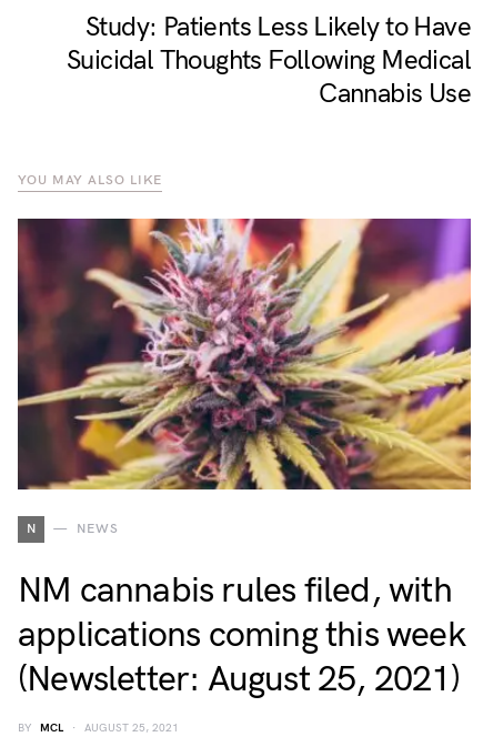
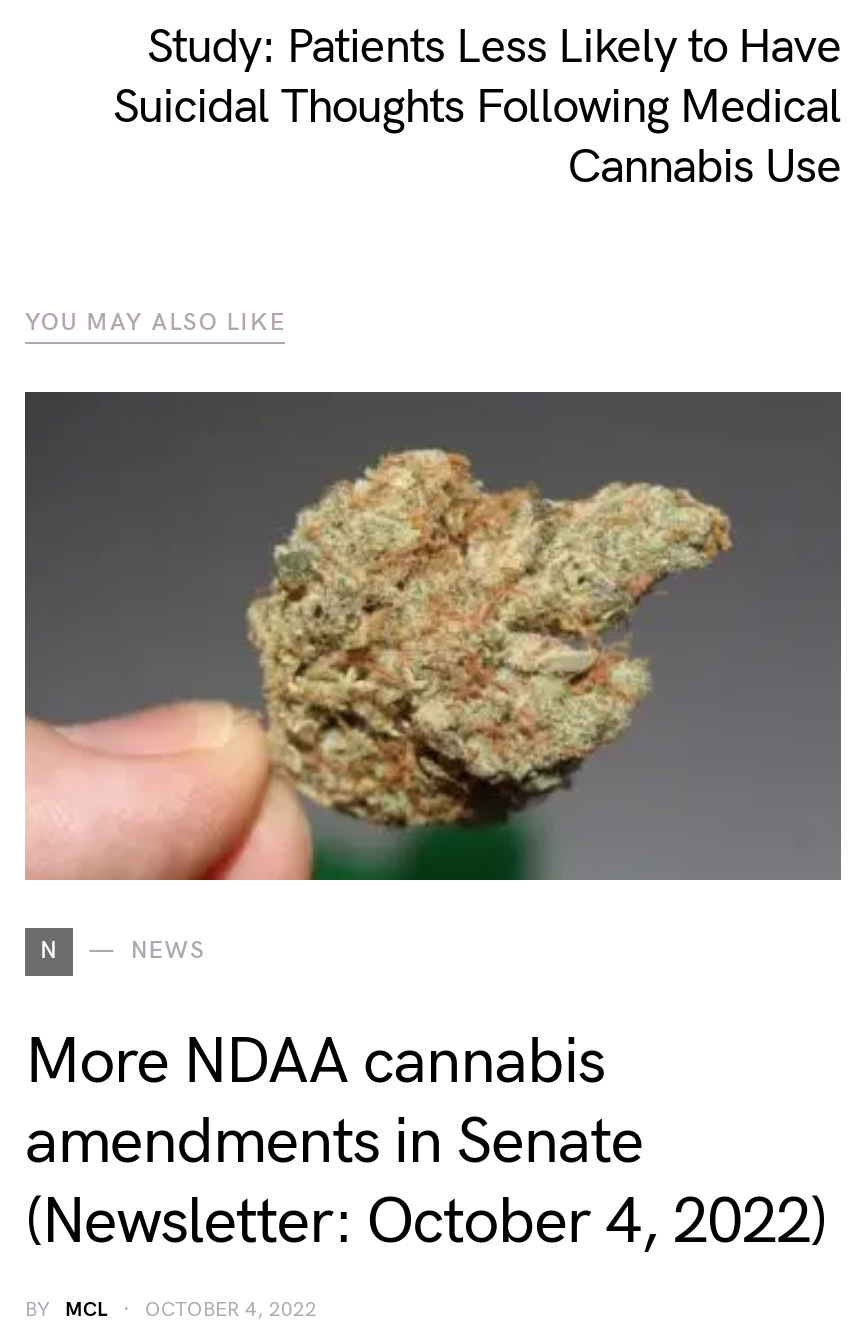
[17,218,472,491] [image] -> [25,390,843,882] [image]
[18,569,465,701] NM cannabis rules filed, with | applications coming this week | (Newsletter: August 25, 2021) -> [25,1024,827,1262] More NDAA cannabis | amendments in Senate | (Newsletter: October 4, 2022)
[18,721,179,735] BY MCL AUGUST 25, 2021 -> [25,1298,317,1322] BY MCL OCTOBER 4, 2022

